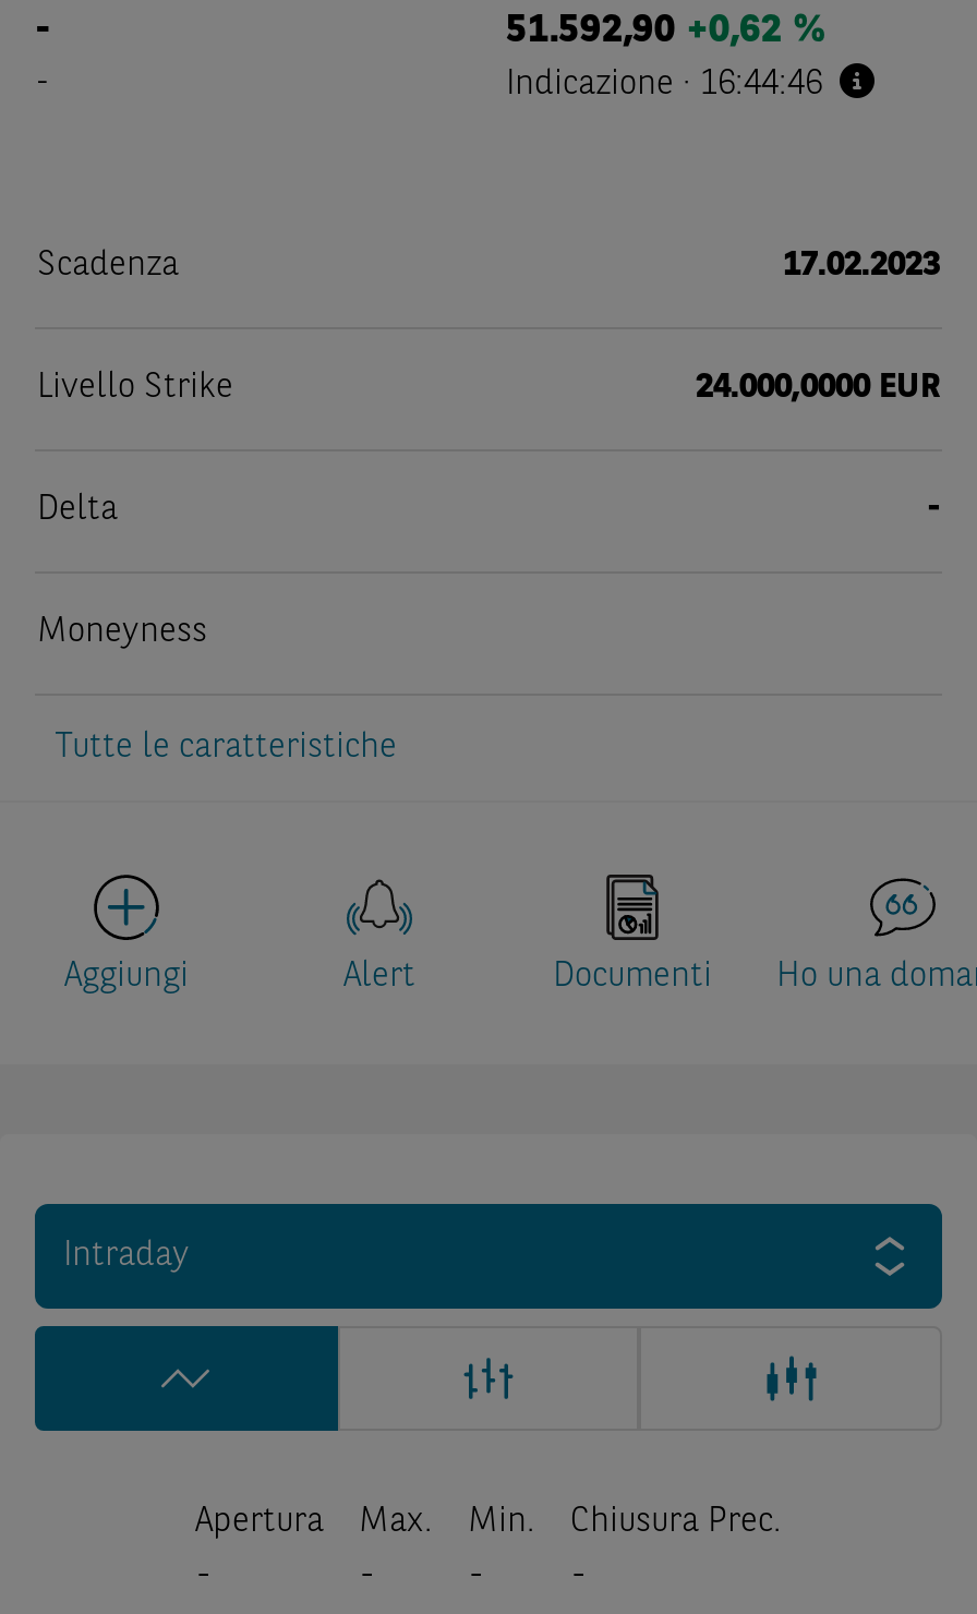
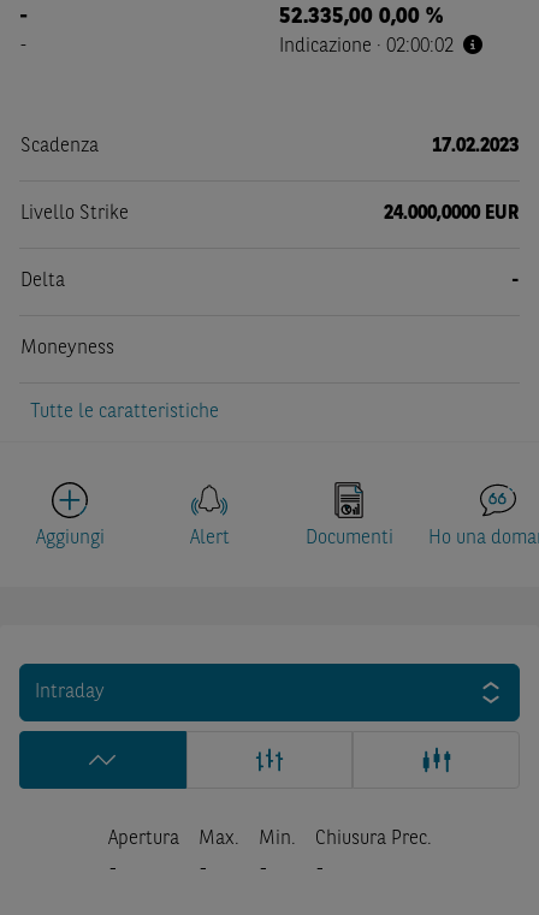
[506,11,824,50] 51.592,90 +0,62 % -> [279,6,443,28] 52.335,00 0,00 %
[506,68,822,103] Indicazione · 16:44:46 -> [279,37,454,57] Indicazione · 02:00:02

